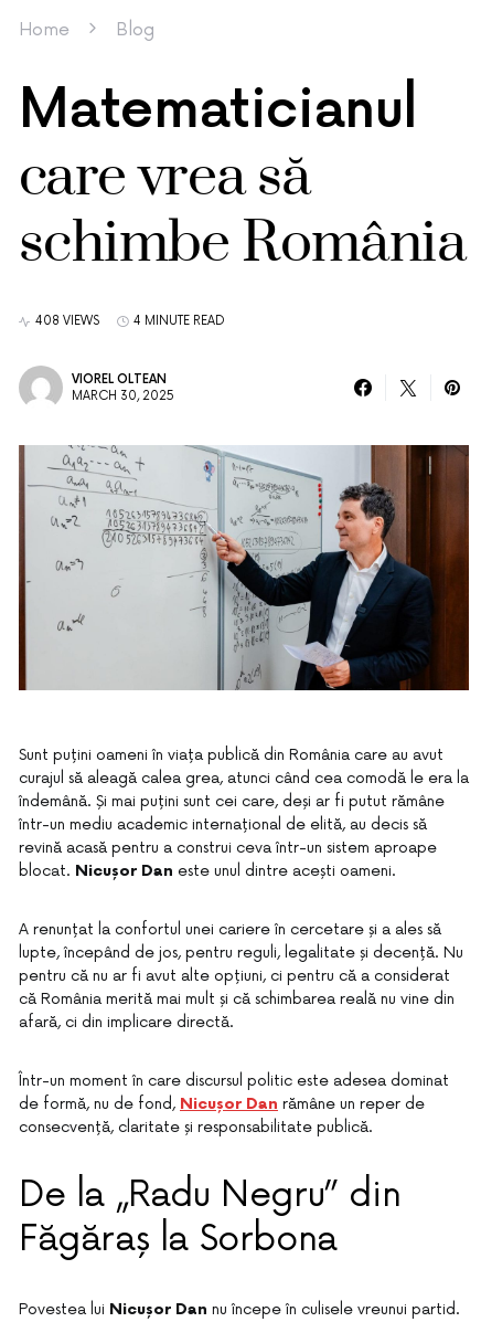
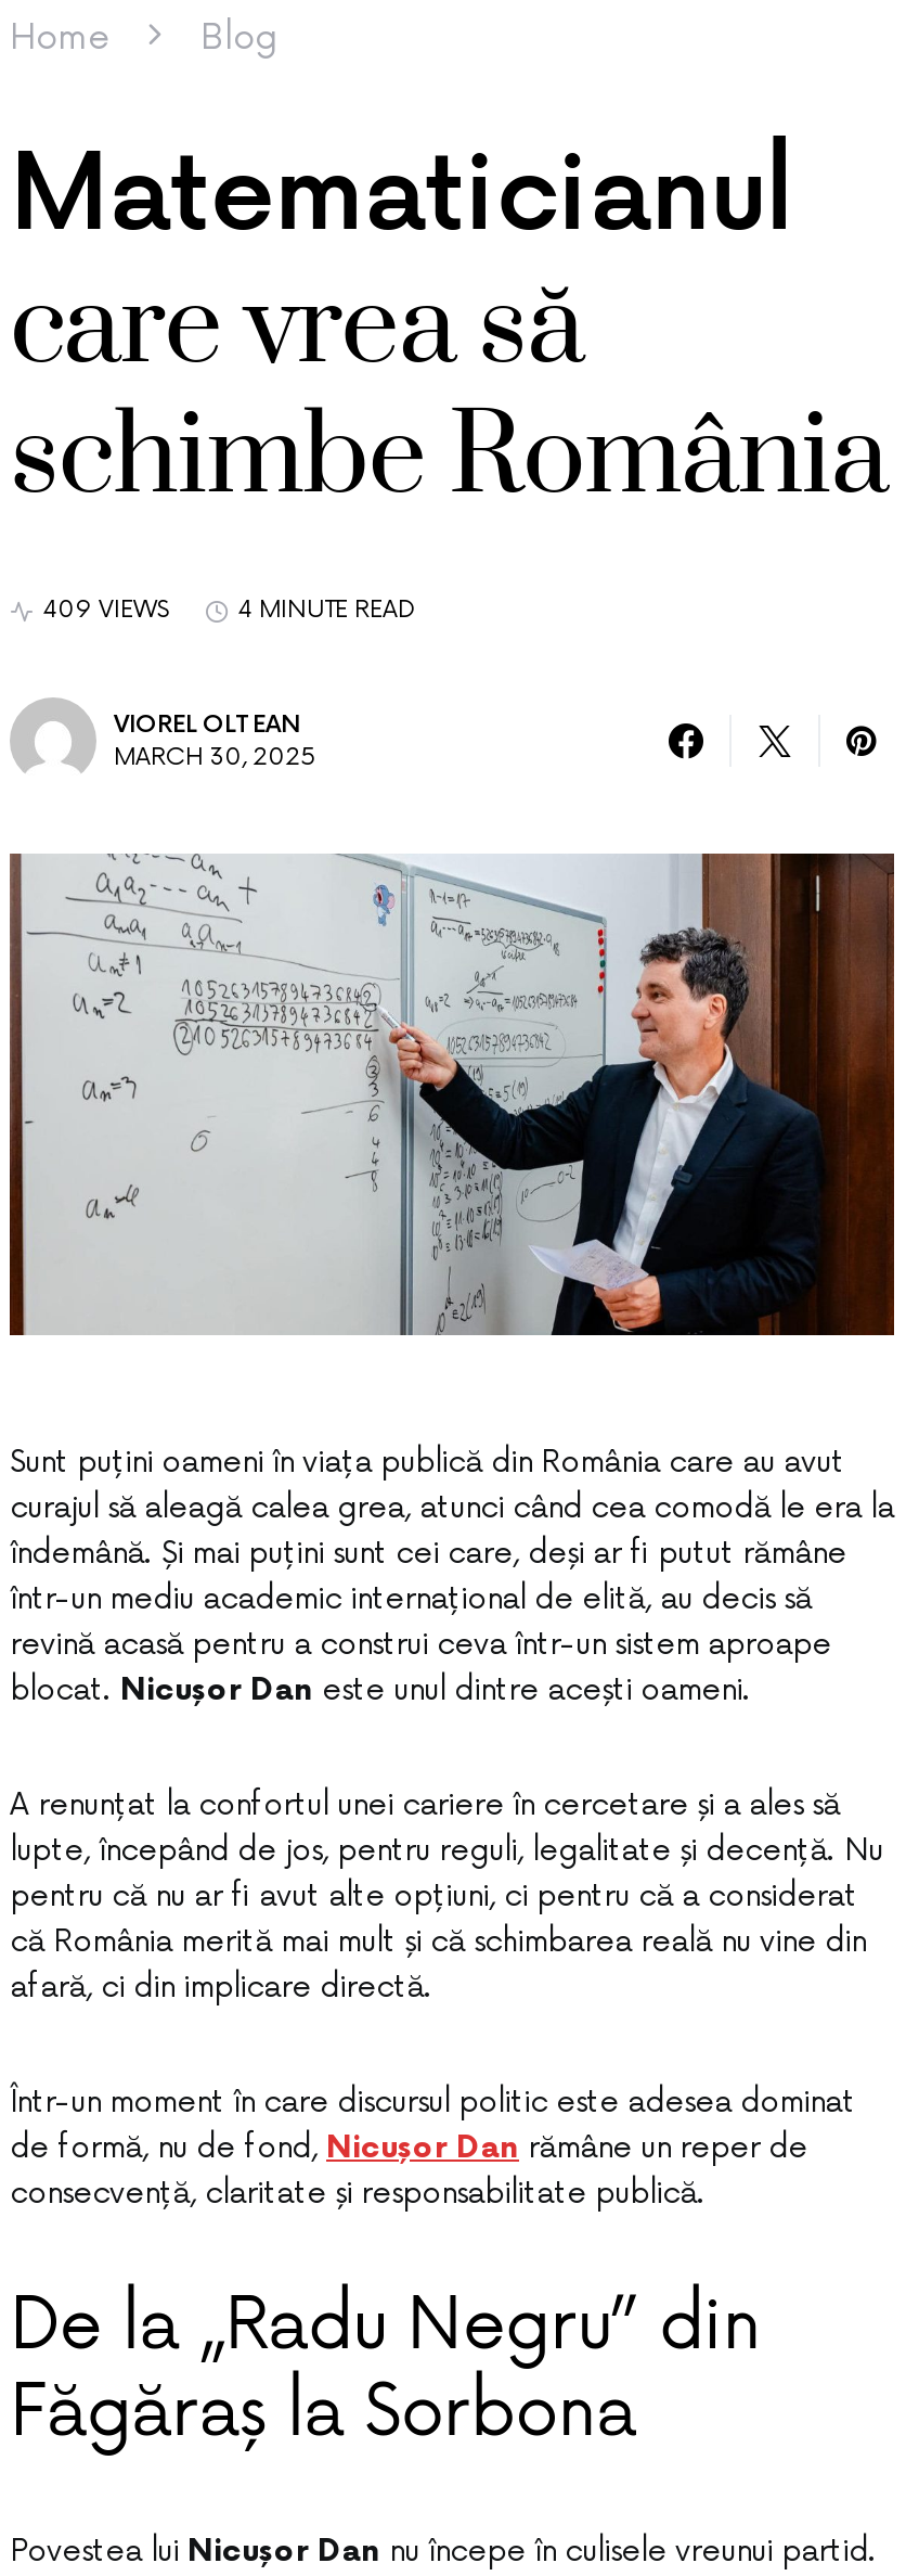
[35,314,99,328] 408 VIEWS -> [42,595,170,624] 409 VIEWS

